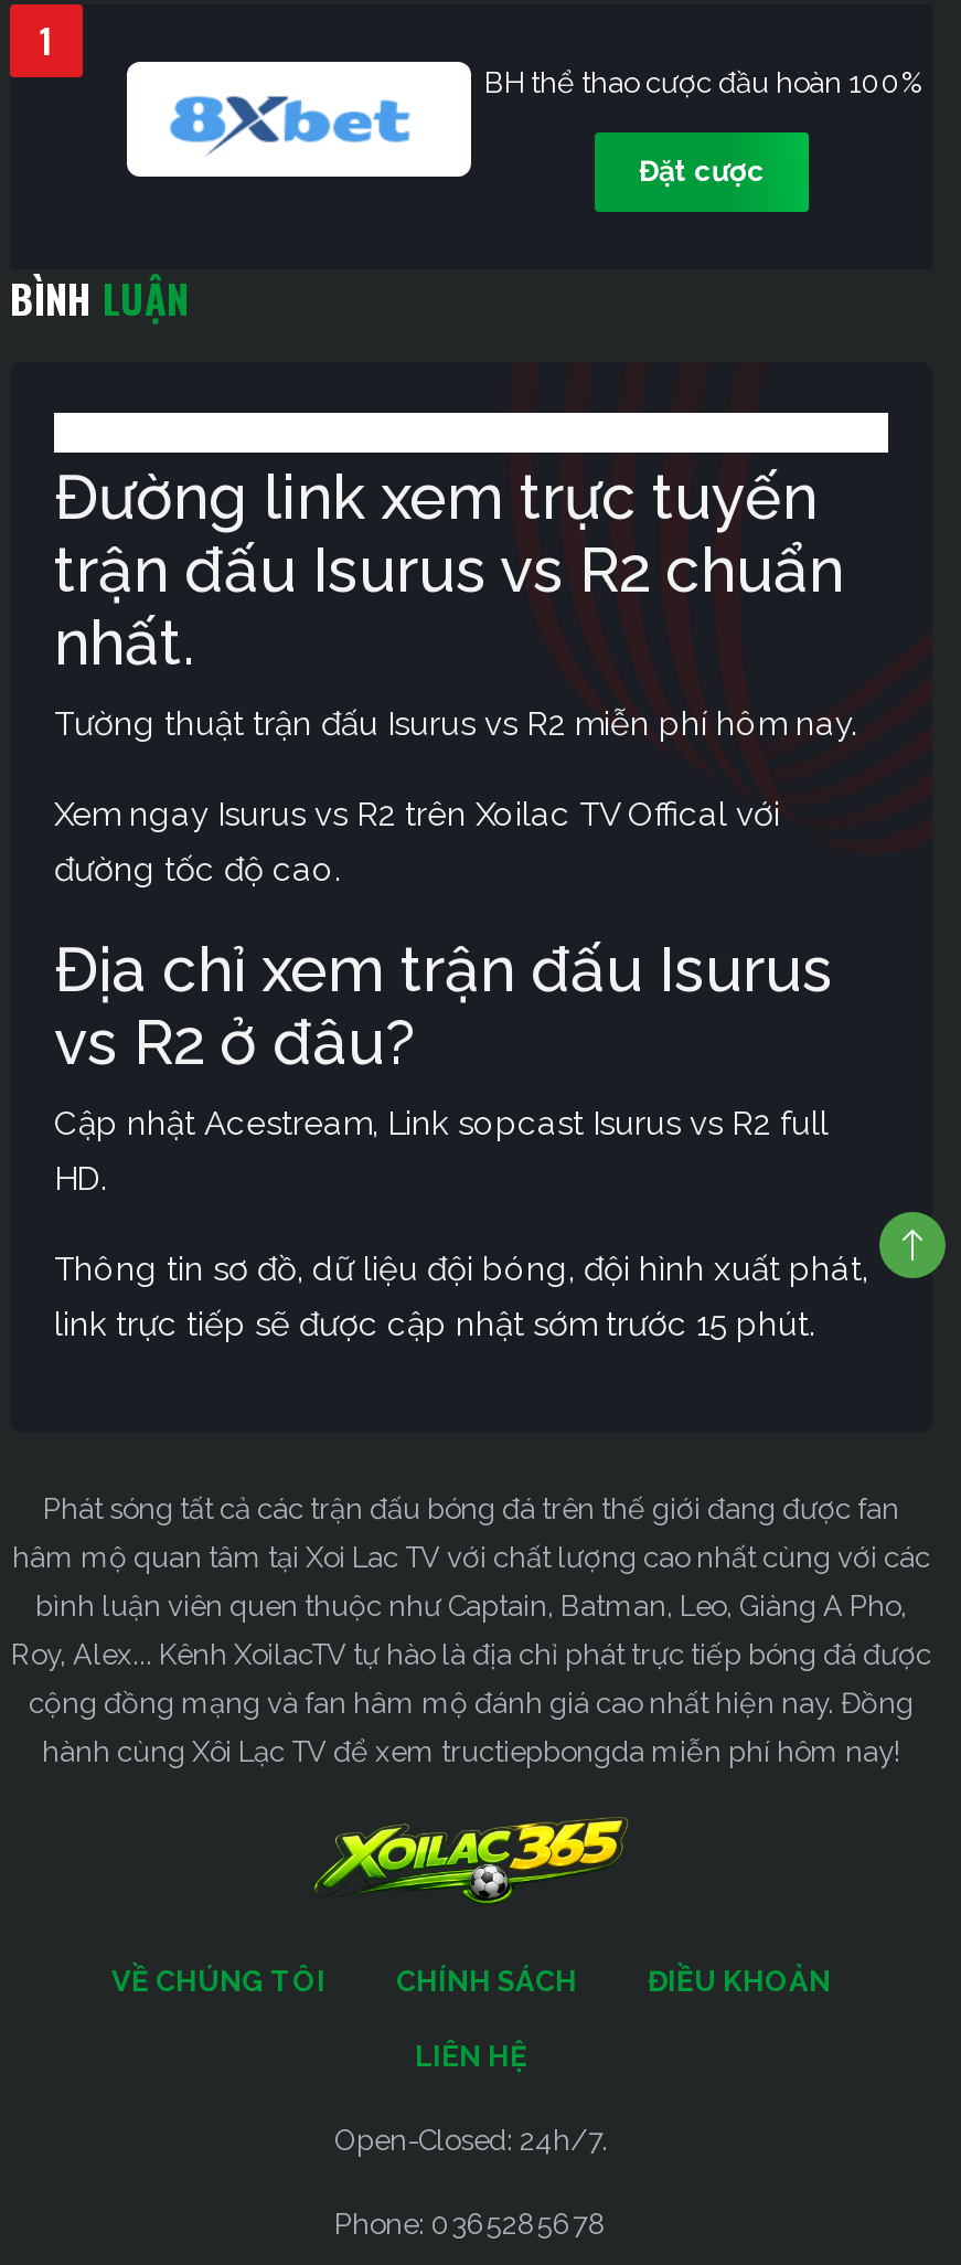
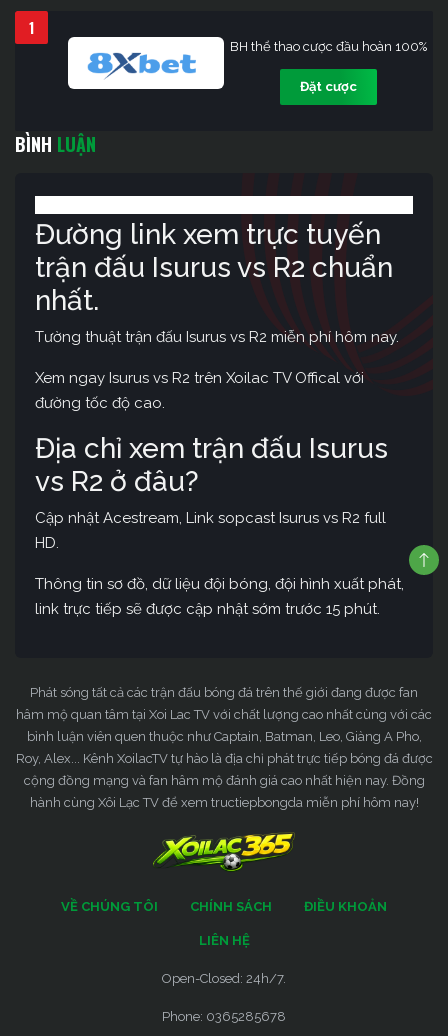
[877,1183,948,1280] [image] -> [408,544,440,588] [image]

